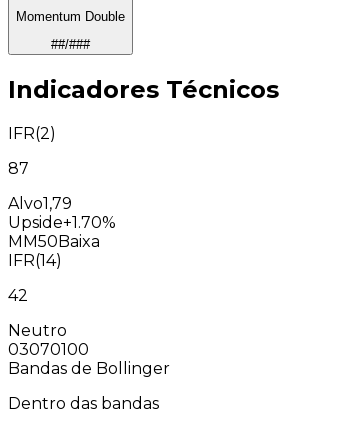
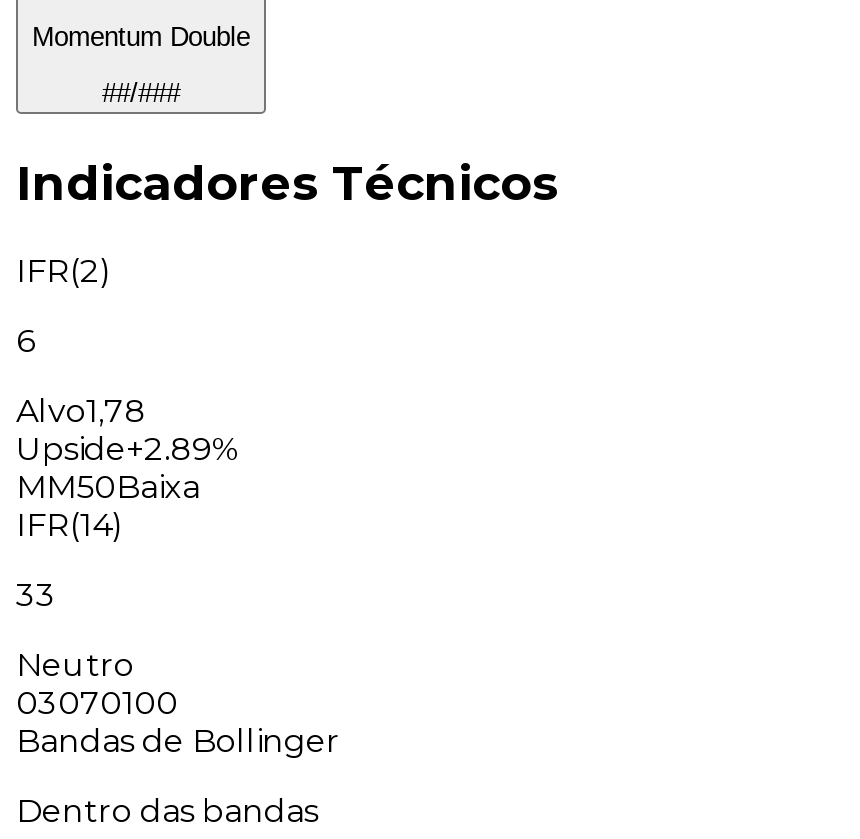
[8,159,29,178] 87 -> [16,322,34,360] 6
[8,194,72,213] Alvo1,79 -> [16,392,146,430] Alvo1,78
[8,213,116,232] Upside+1.70% -> [16,430,240,468] Upside+2.89%
[8,286,28,305] 42 -> [16,576,56,614] 33

